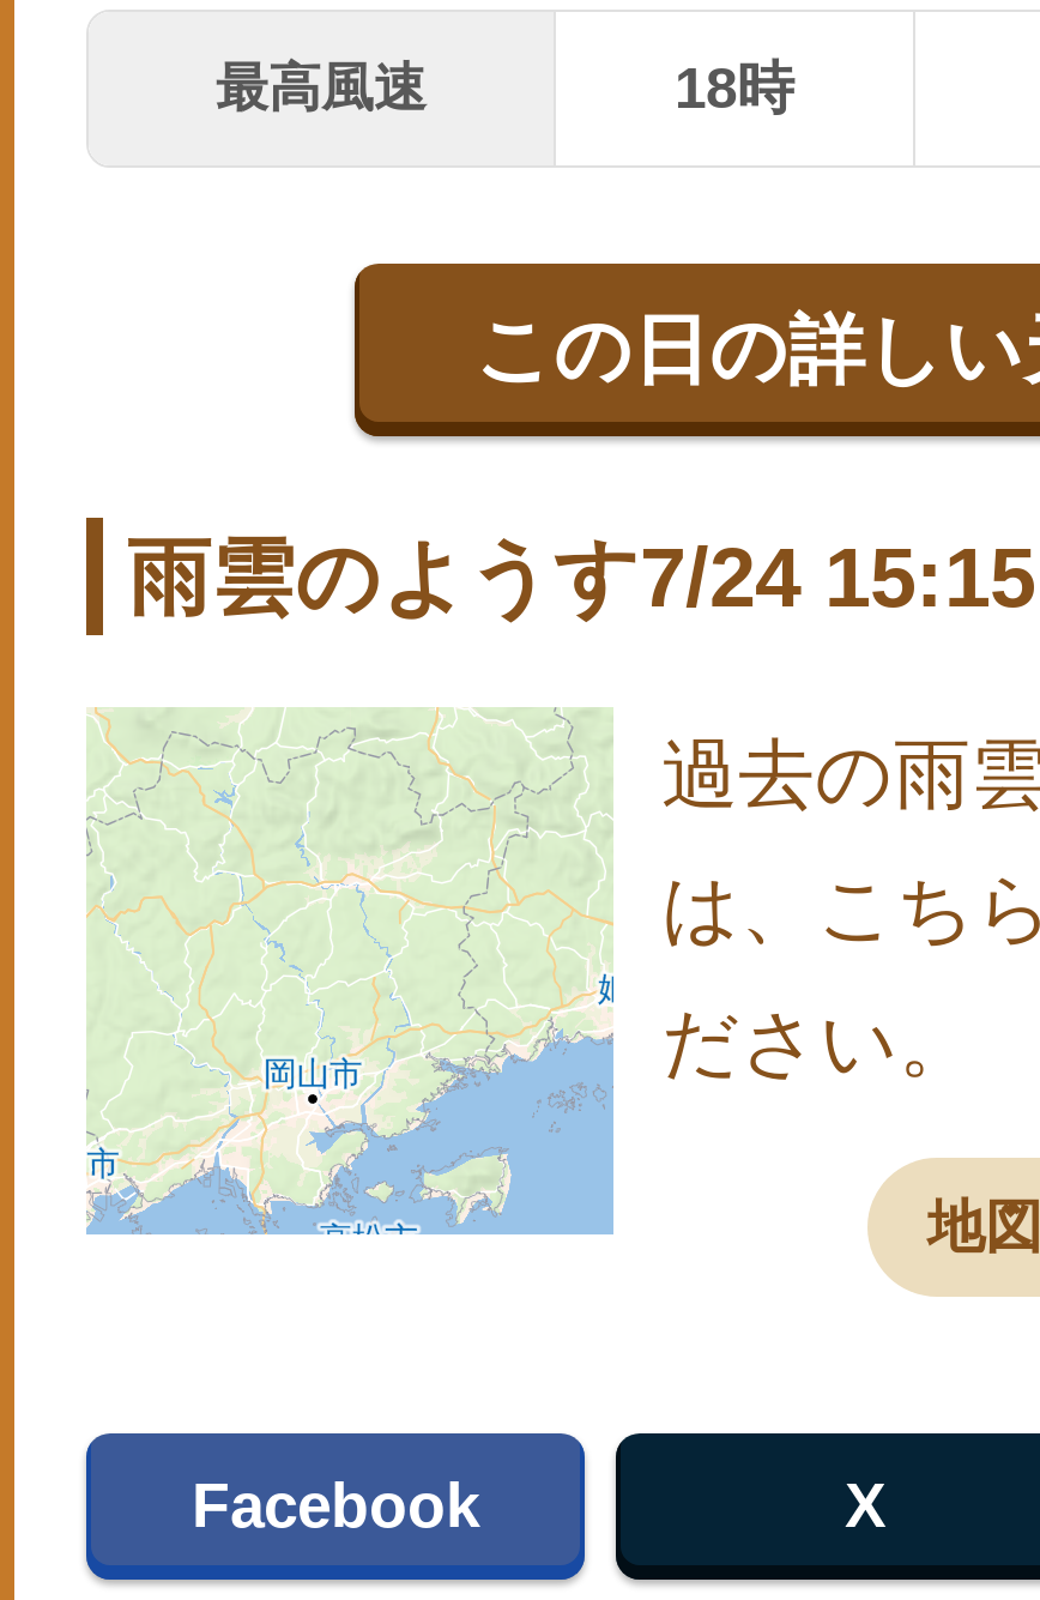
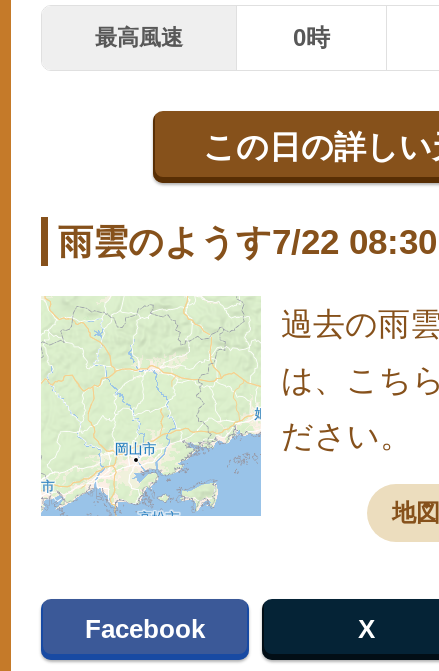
[675,56,794,121] 18時 -> [293,24,330,51] 0時
[127,531,1035,624] 雨雲のようす7/24 15:15 -> [58,222,437,261] 雨雲のようす7/22 08:30

